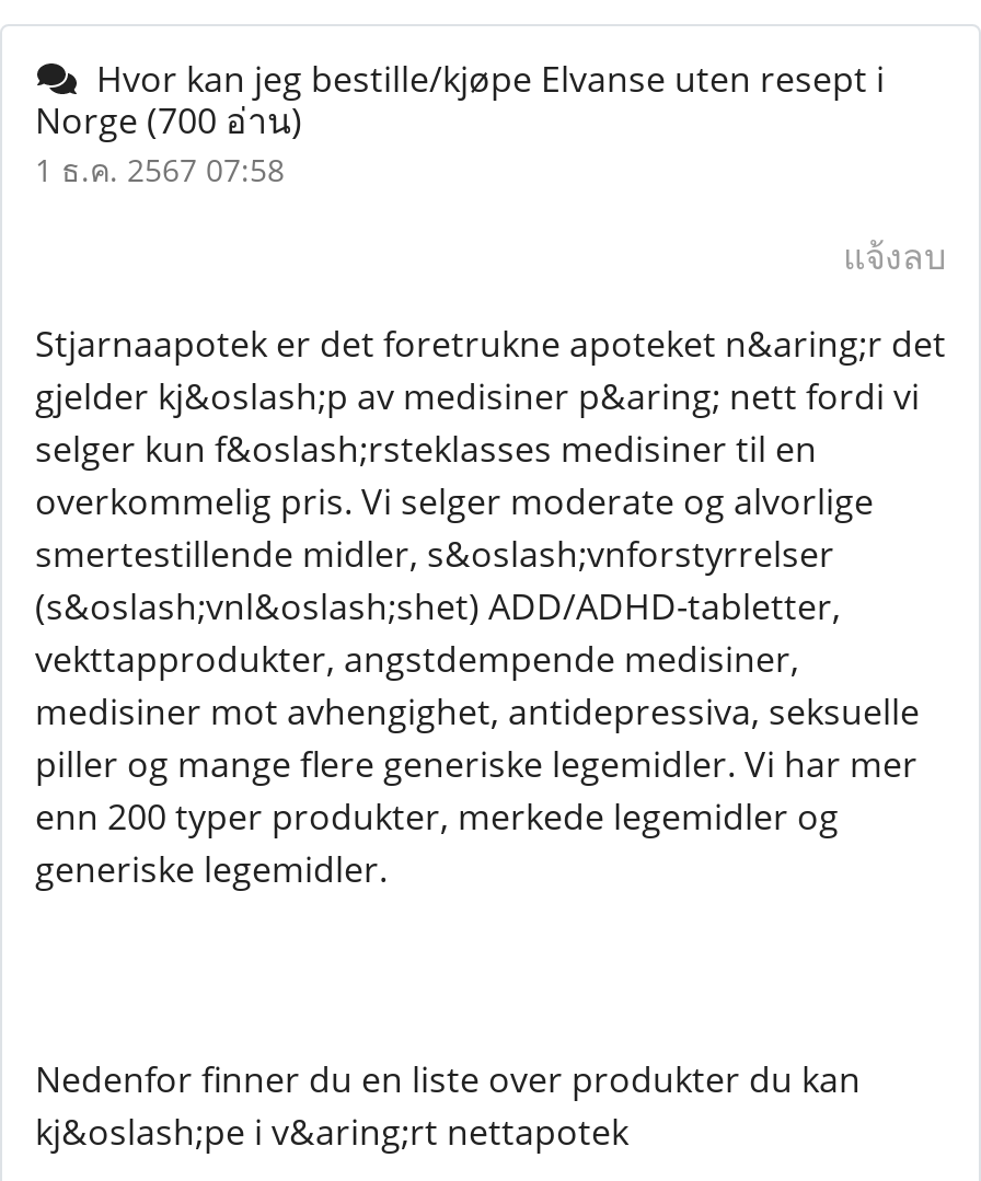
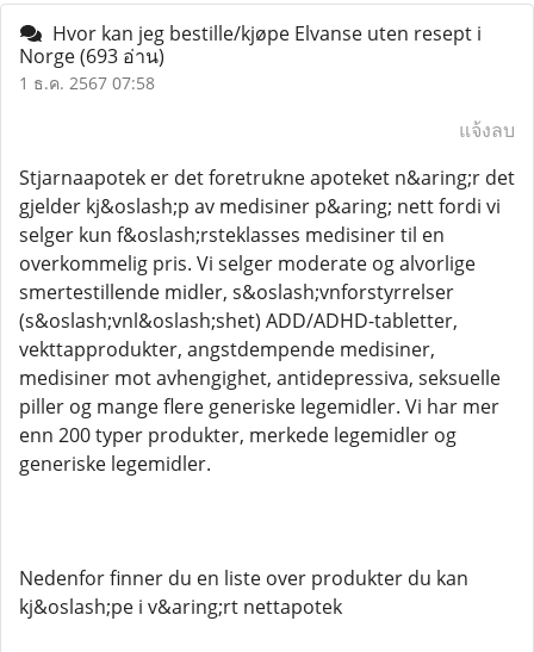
[35,96,302,144] Norge (700 อ่าน) -> [19,43,164,69] Norge (693 อ่าน)

